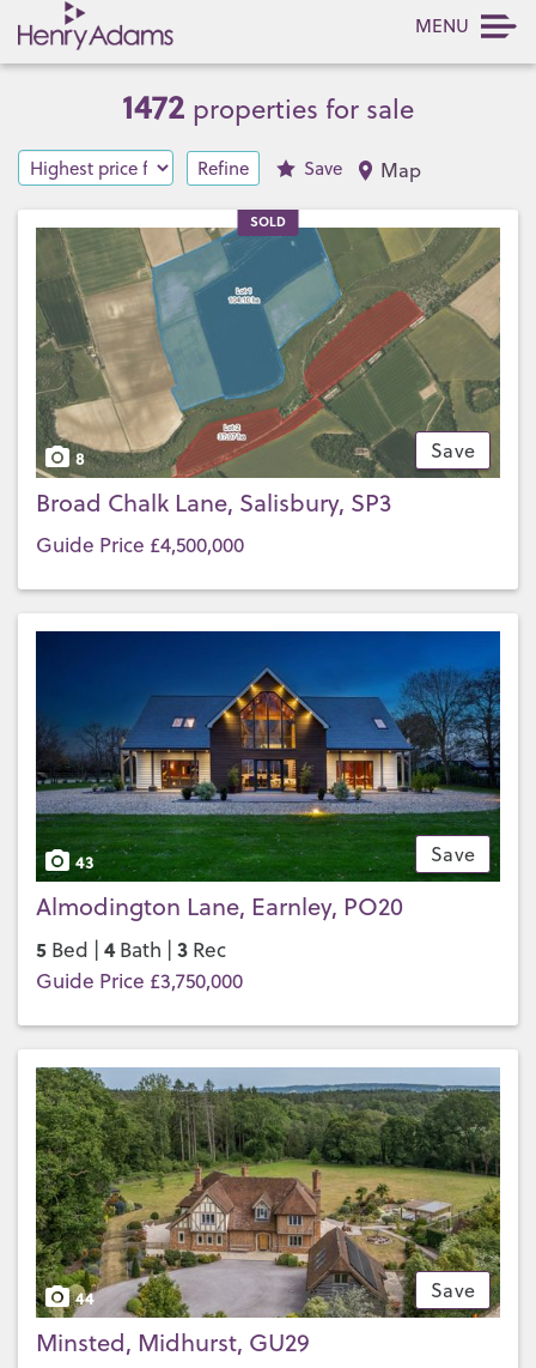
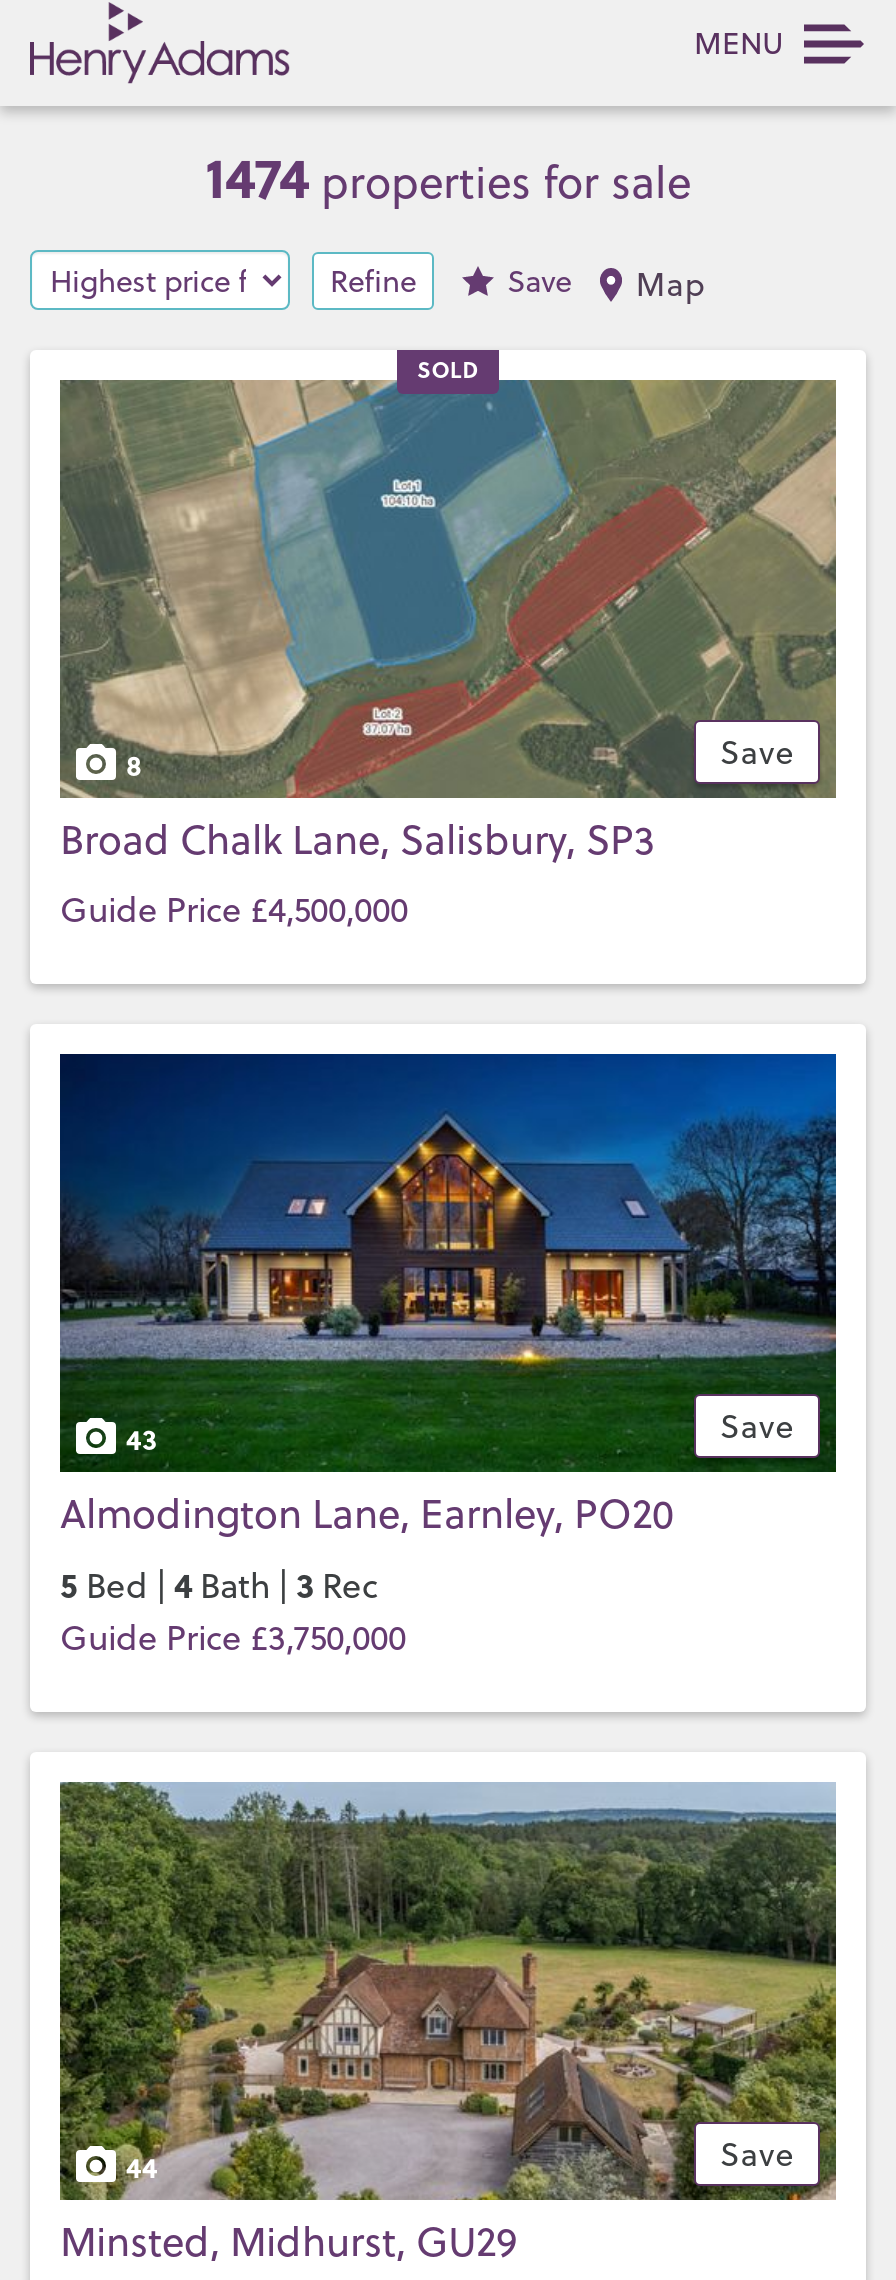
[122,80,414,129] 1472 properties for sale -> [205,134,691,216] 1474 properties for sale

